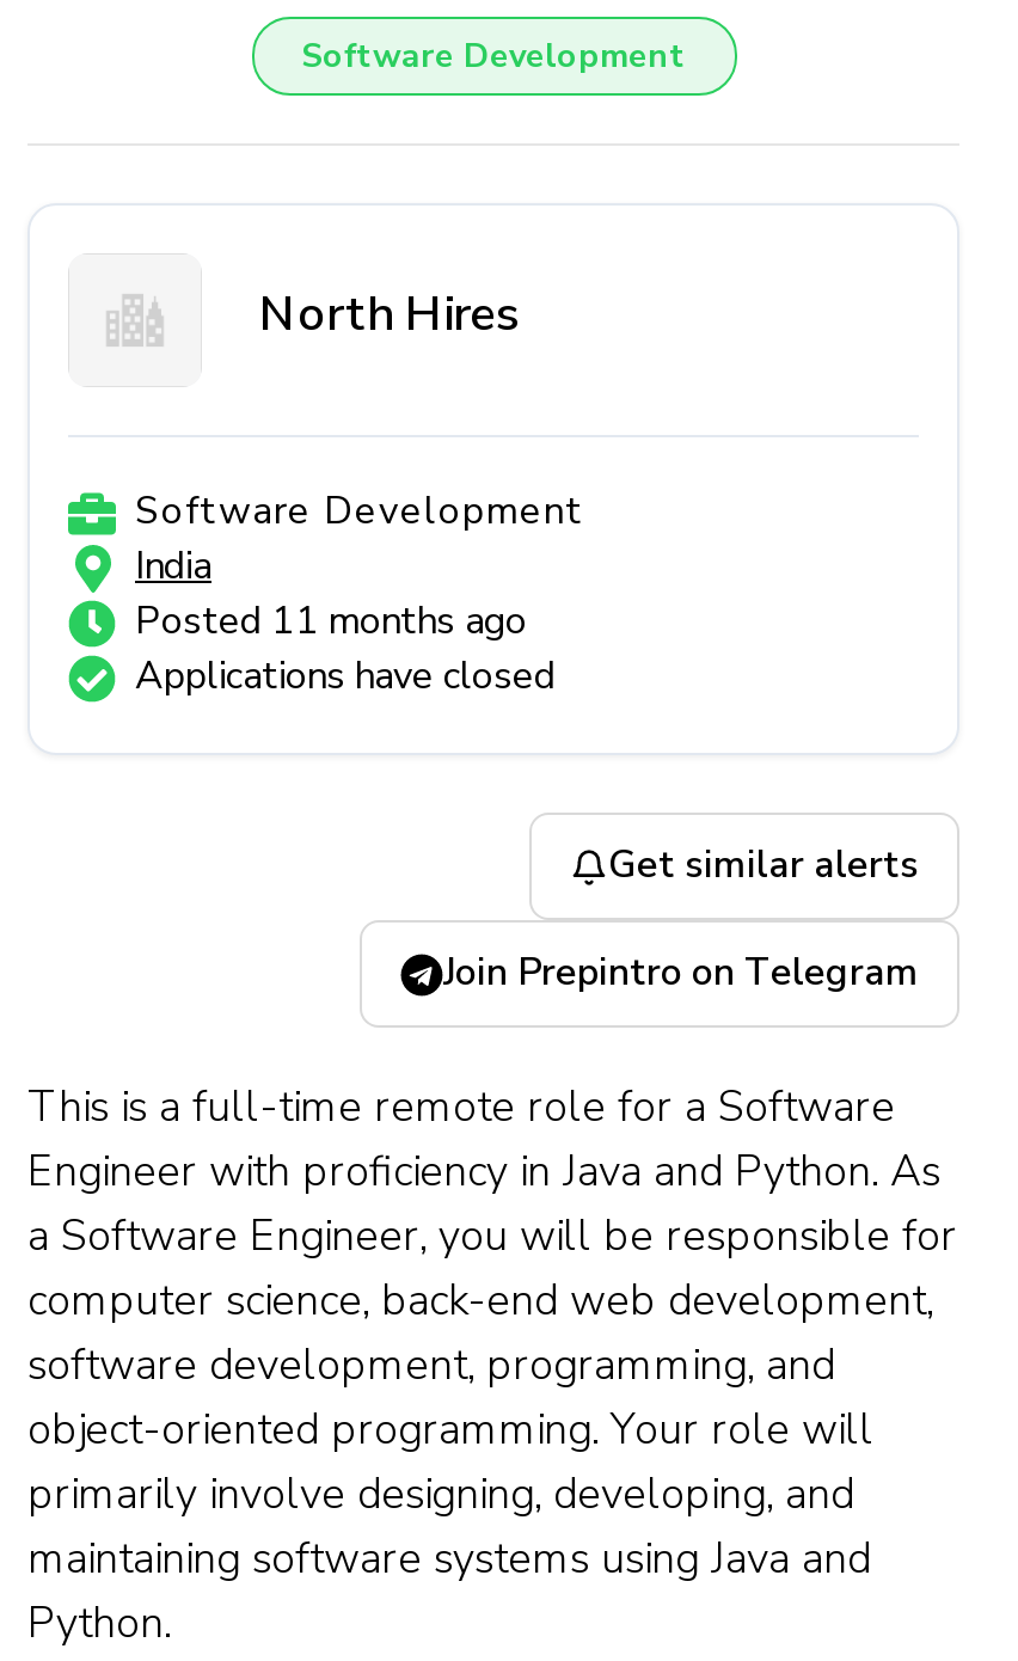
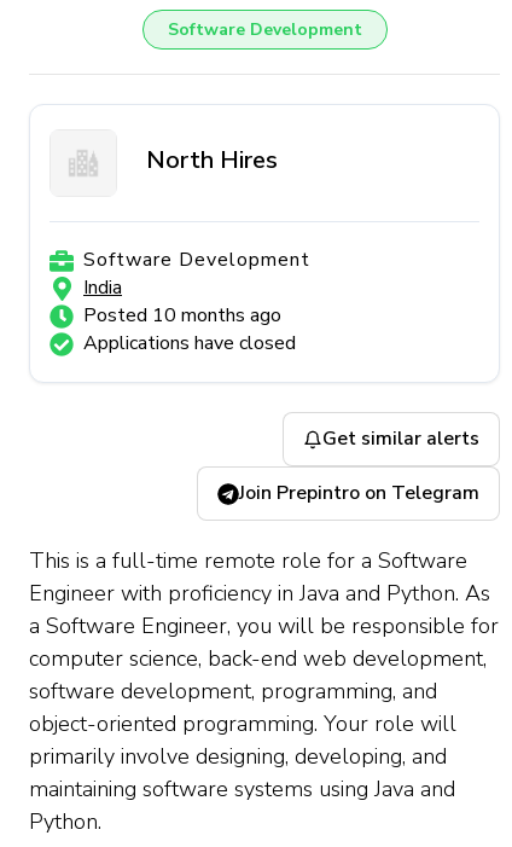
[135,595,527,648] Posted 11 months ago -> [83,302,281,329] Posted 10 months ago

